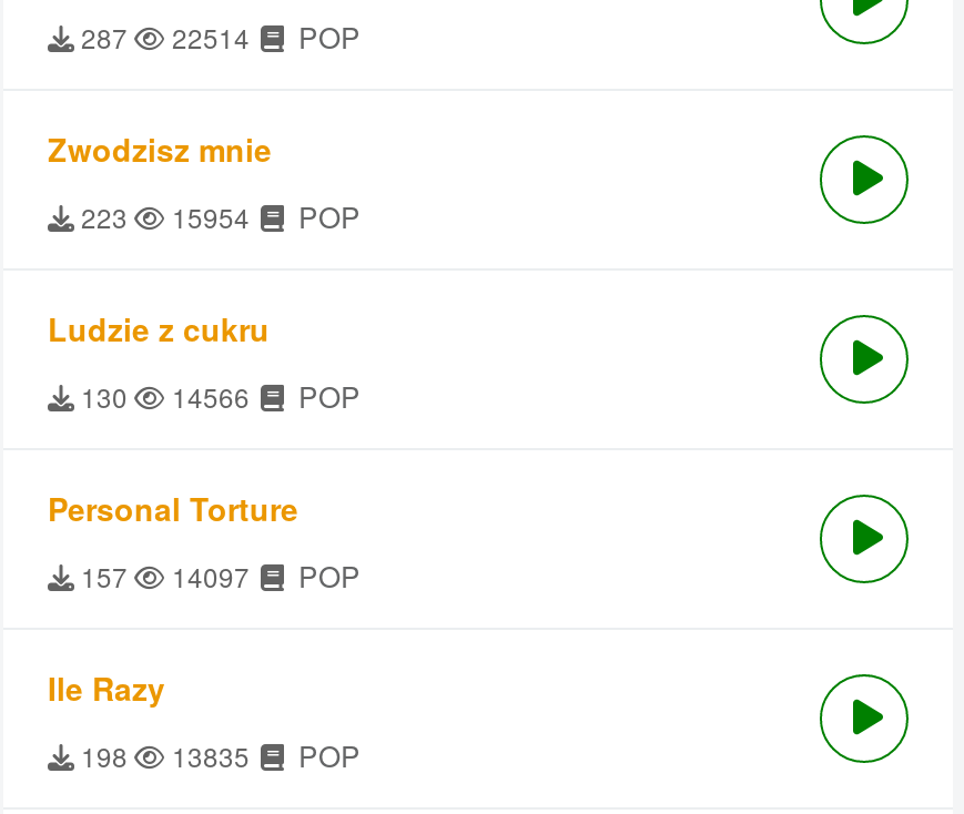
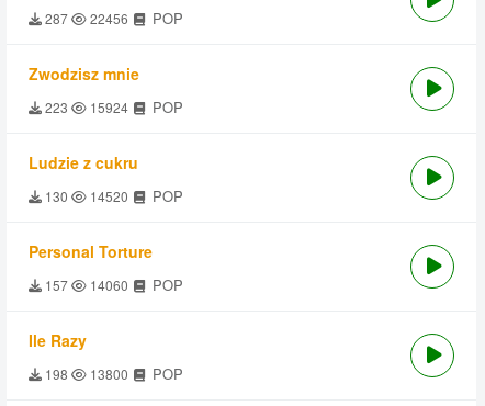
[74,16,361,58] 287 22514 POP -> [42,8,183,29] 287 22456 POP
[74,195,361,237] 223 15954 POP -> [42,97,183,117] 223 15924 POP
[74,375,361,417] 130 14566 POP -> [42,185,183,206] 130 14520 POP
[74,554,361,597] 157 14097 POP -> [42,274,183,295] 157 14060 POP
[74,734,361,776] 198 13835 POP -> [42,363,183,384] 198 13800 POP

